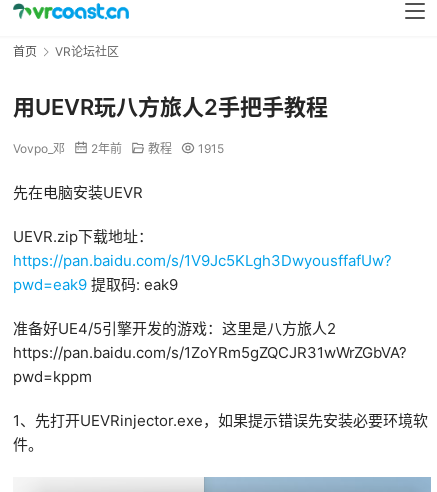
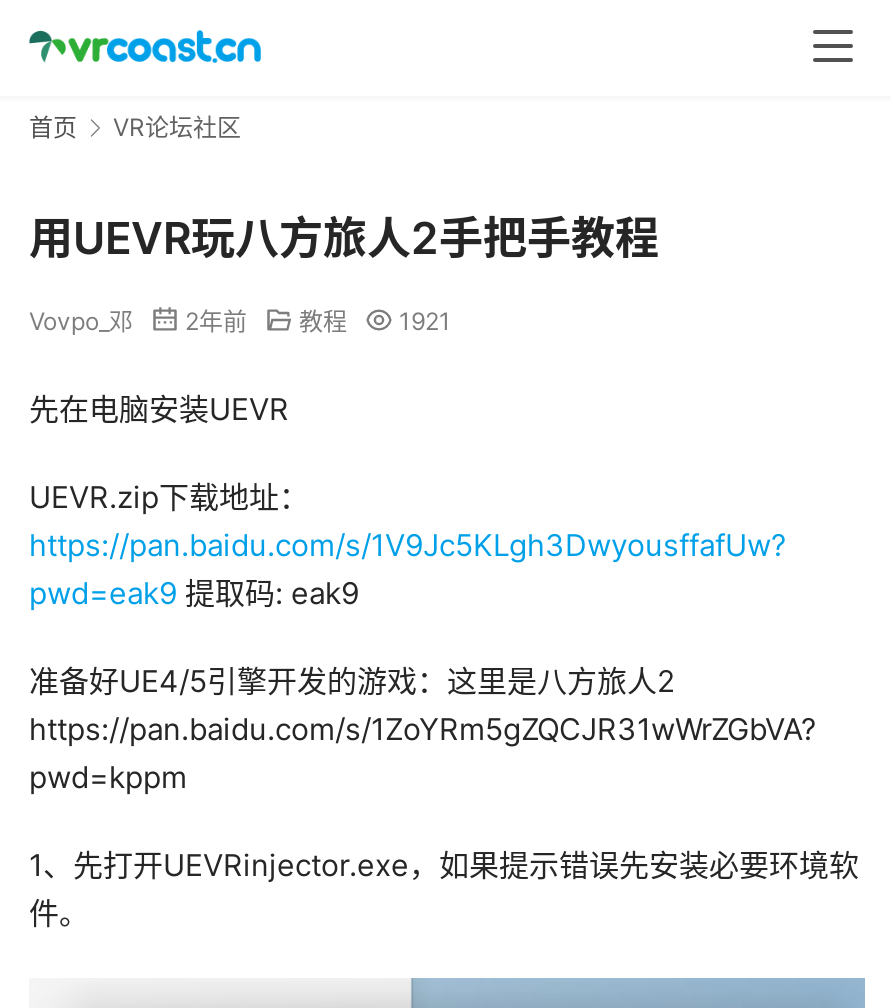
[13,141,224,156] Vovpo_邓 2年前 教程 1915 -> [29,306,451,336] Vovpo_邓 2年前 教程 1921

